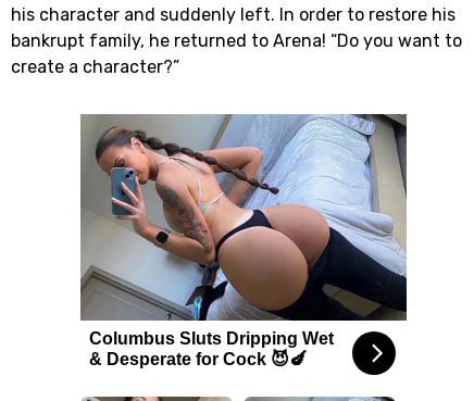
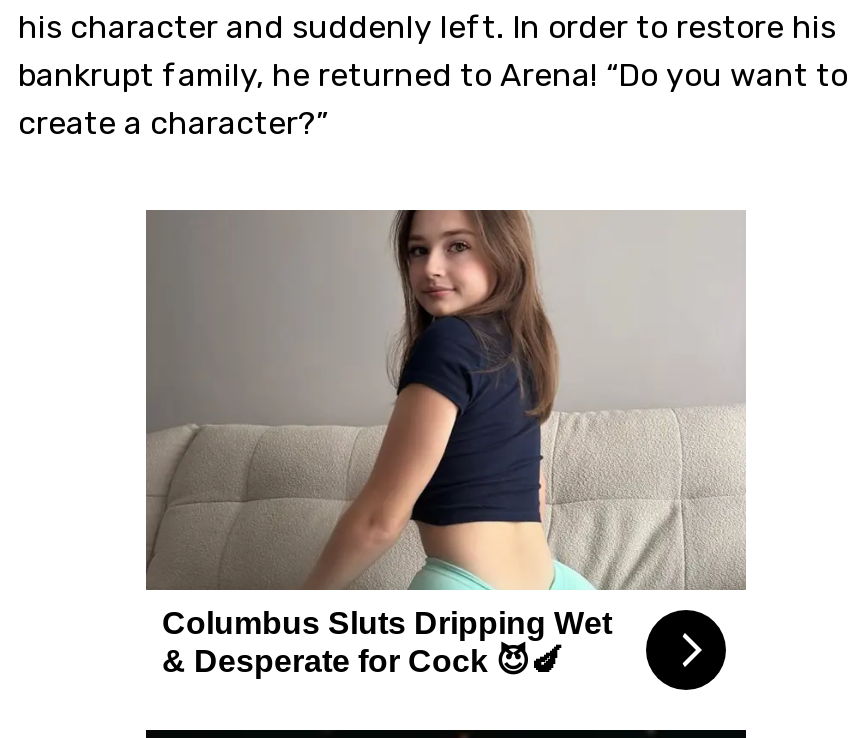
[83,113,408,322] [image] -> [148,208,746,592] [image]

